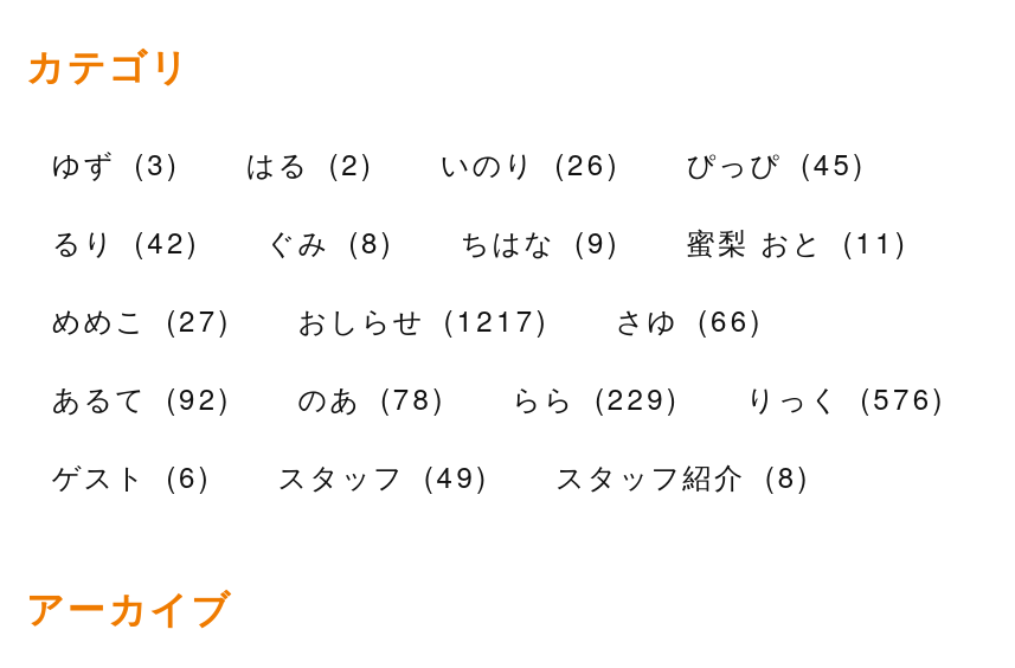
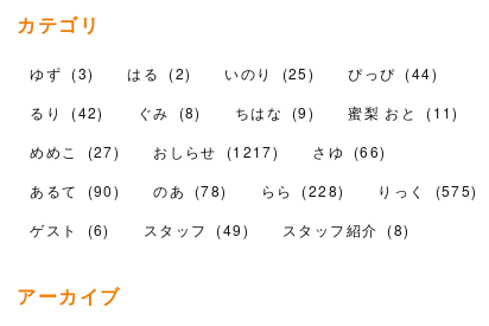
[440,142,620,182] いのり (26) -> [225,63,315,83] いのり (25)
[686,142,866,182] ぴっぴ (45) -> [348,63,438,83] ぴっぴ (44)
[52,376,231,416] あるて (92) -> [30,180,120,200] あるて (90)
[512,376,680,416] らら (229) -> [261,180,345,200] らら (228)
[746,376,946,416] りっく (576) -> [378,180,478,200] りっく (575)

